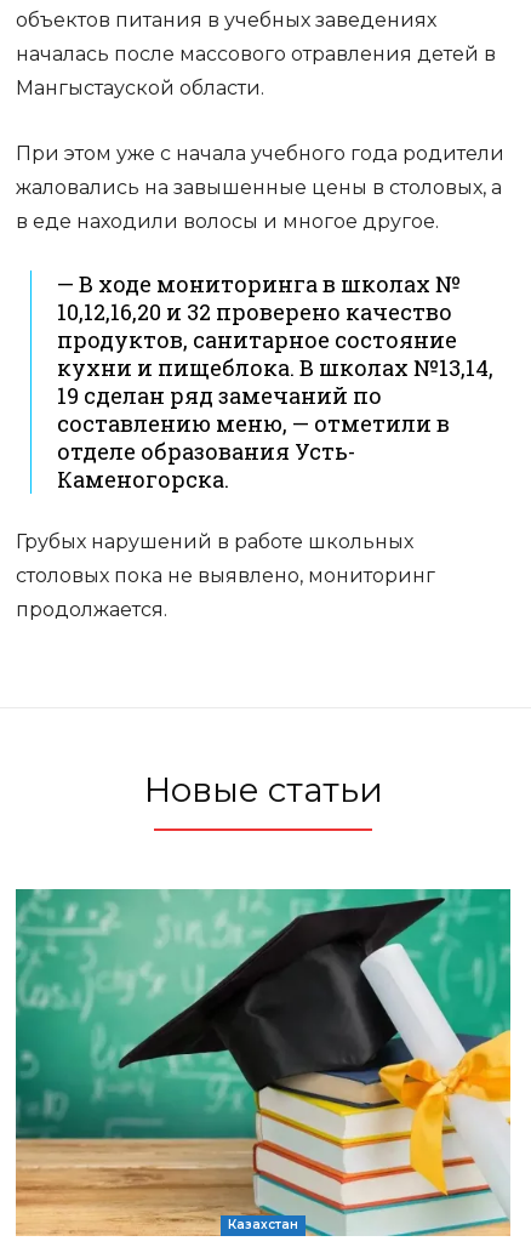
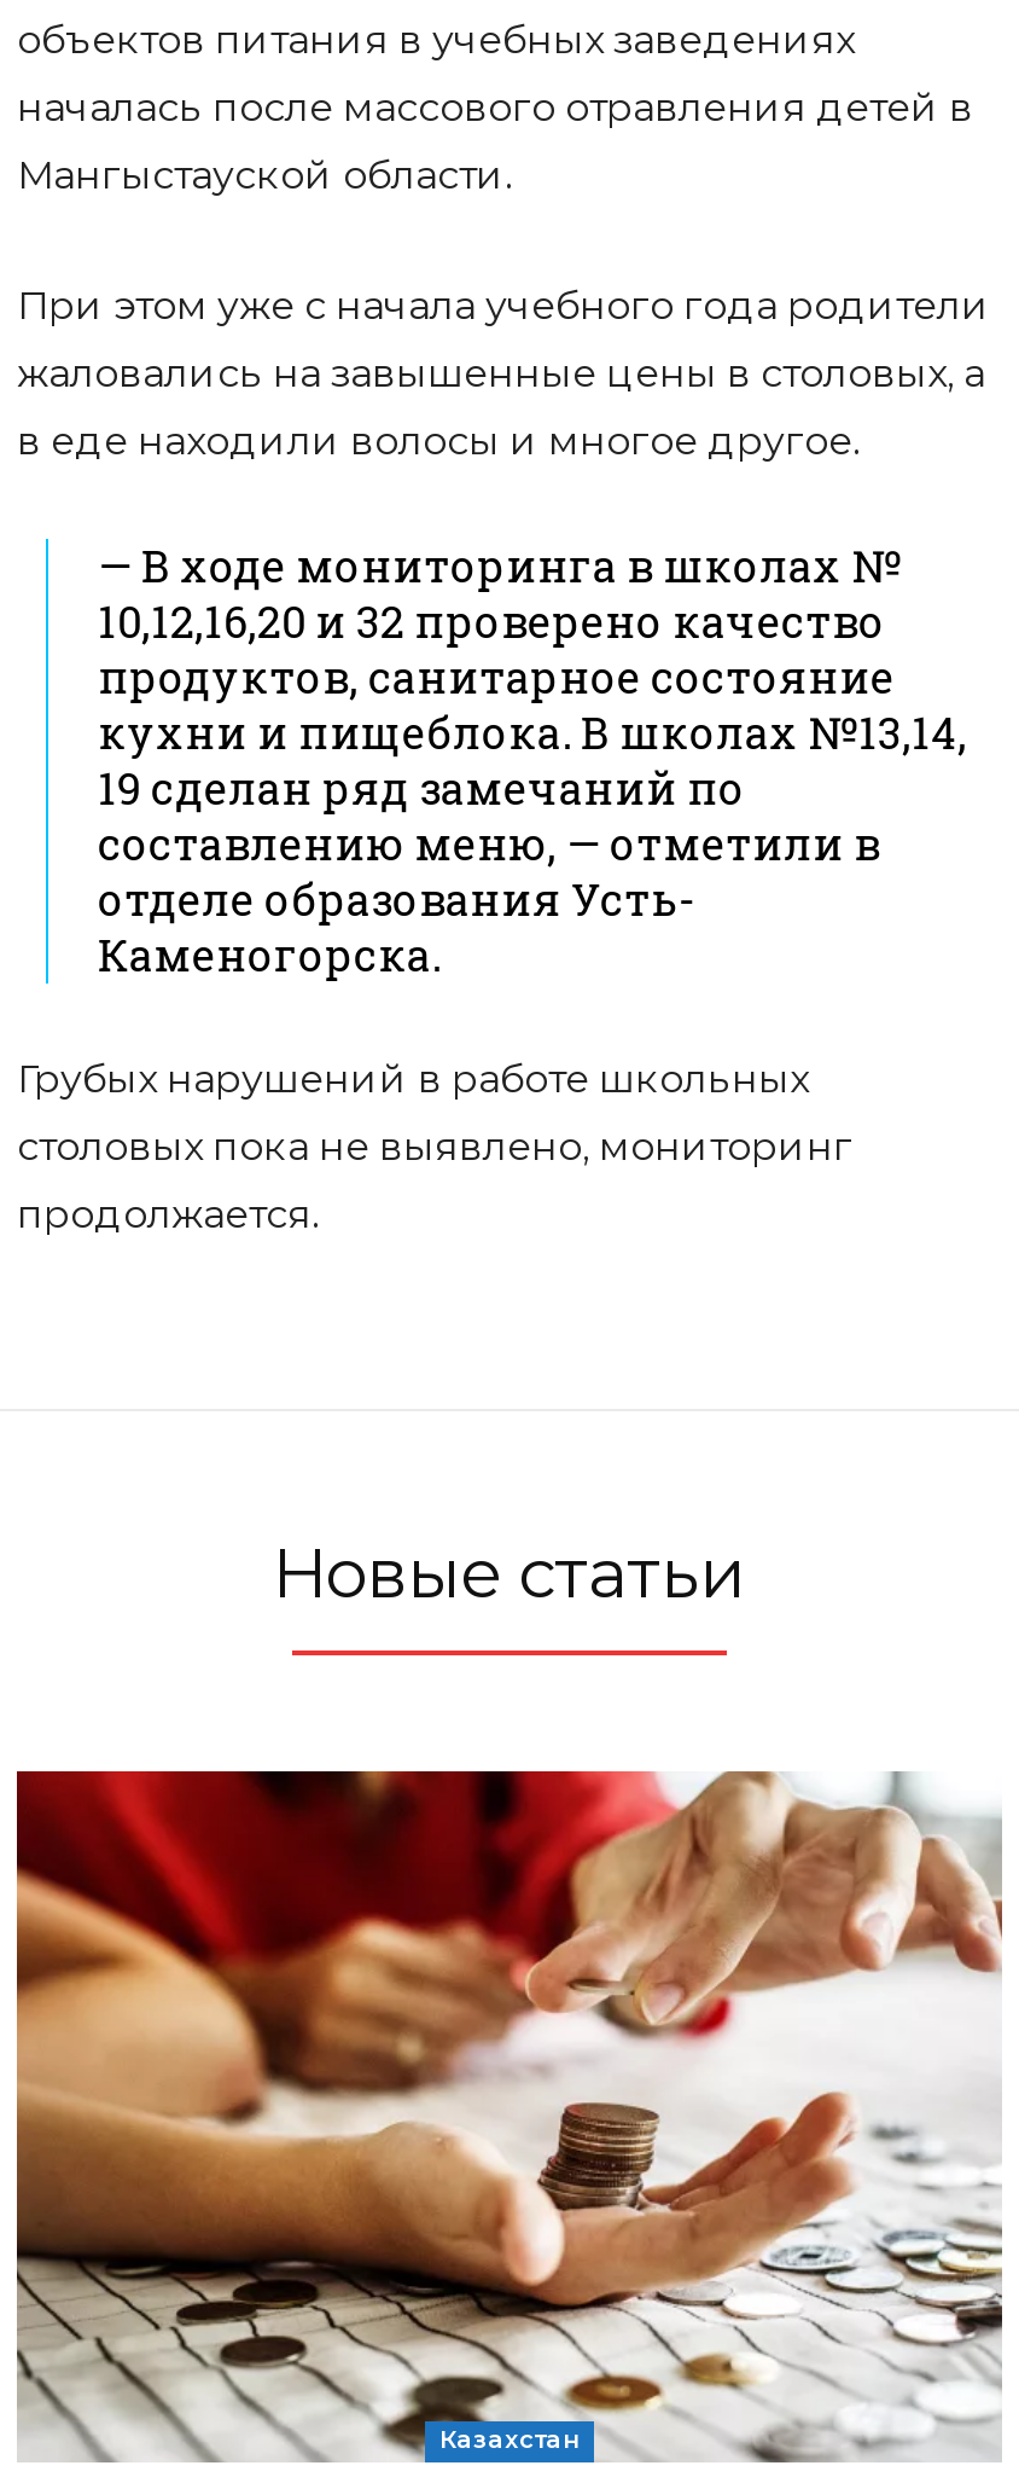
[15,888,512,1237] [image] -> [14,1769,1005,2462] [image]

